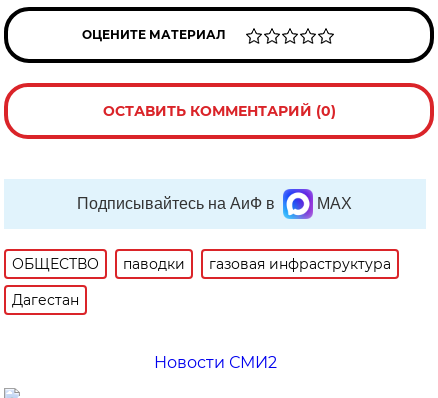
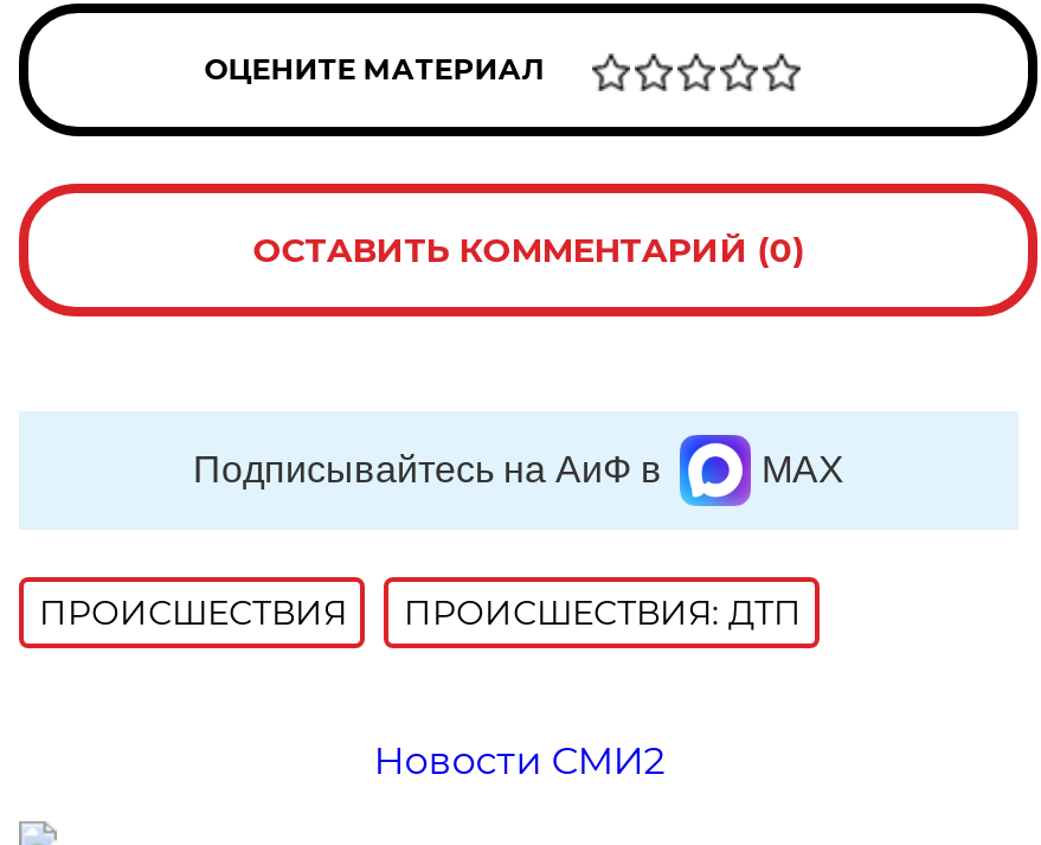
[12,255,391,309] ОБЩЕСТВО | паводки | газовая инфраструктура | Дагестан -> [39,592,802,634] ПРОИСШЕСТВИЯ | ПРОИСШЕСТВИЯ: ДТП

